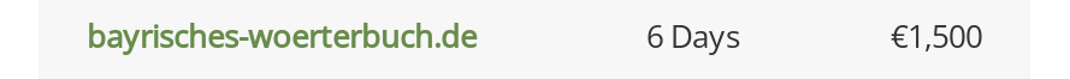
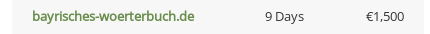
[646,14,740,57] 6 Days -> [264,7,303,25] 9 Days

